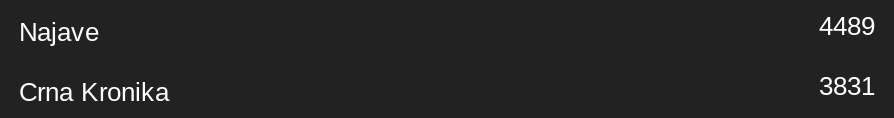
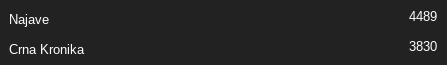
[819,71,875,101] 3831 -> [409,39,437,54] 3830

